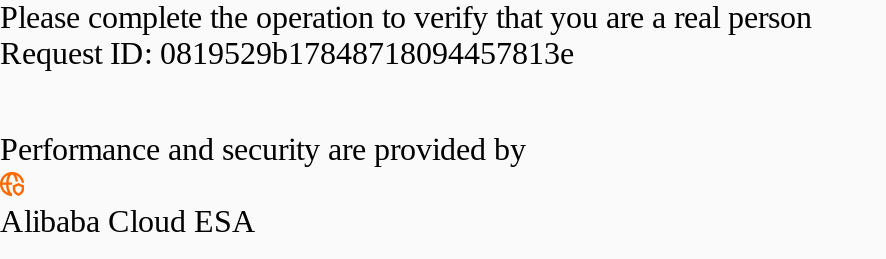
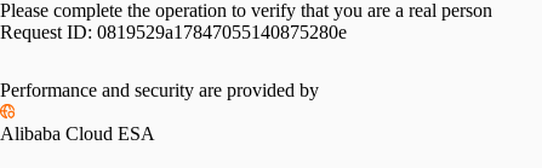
[0,36,574,70] Request ID: 0819529b17848718094457813e -> [0,22,347,42] Request ID: 0819529a17847055140875280e

